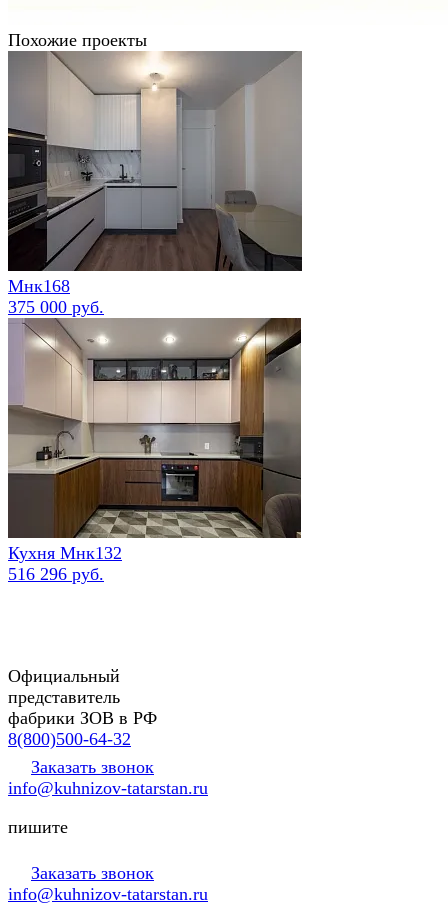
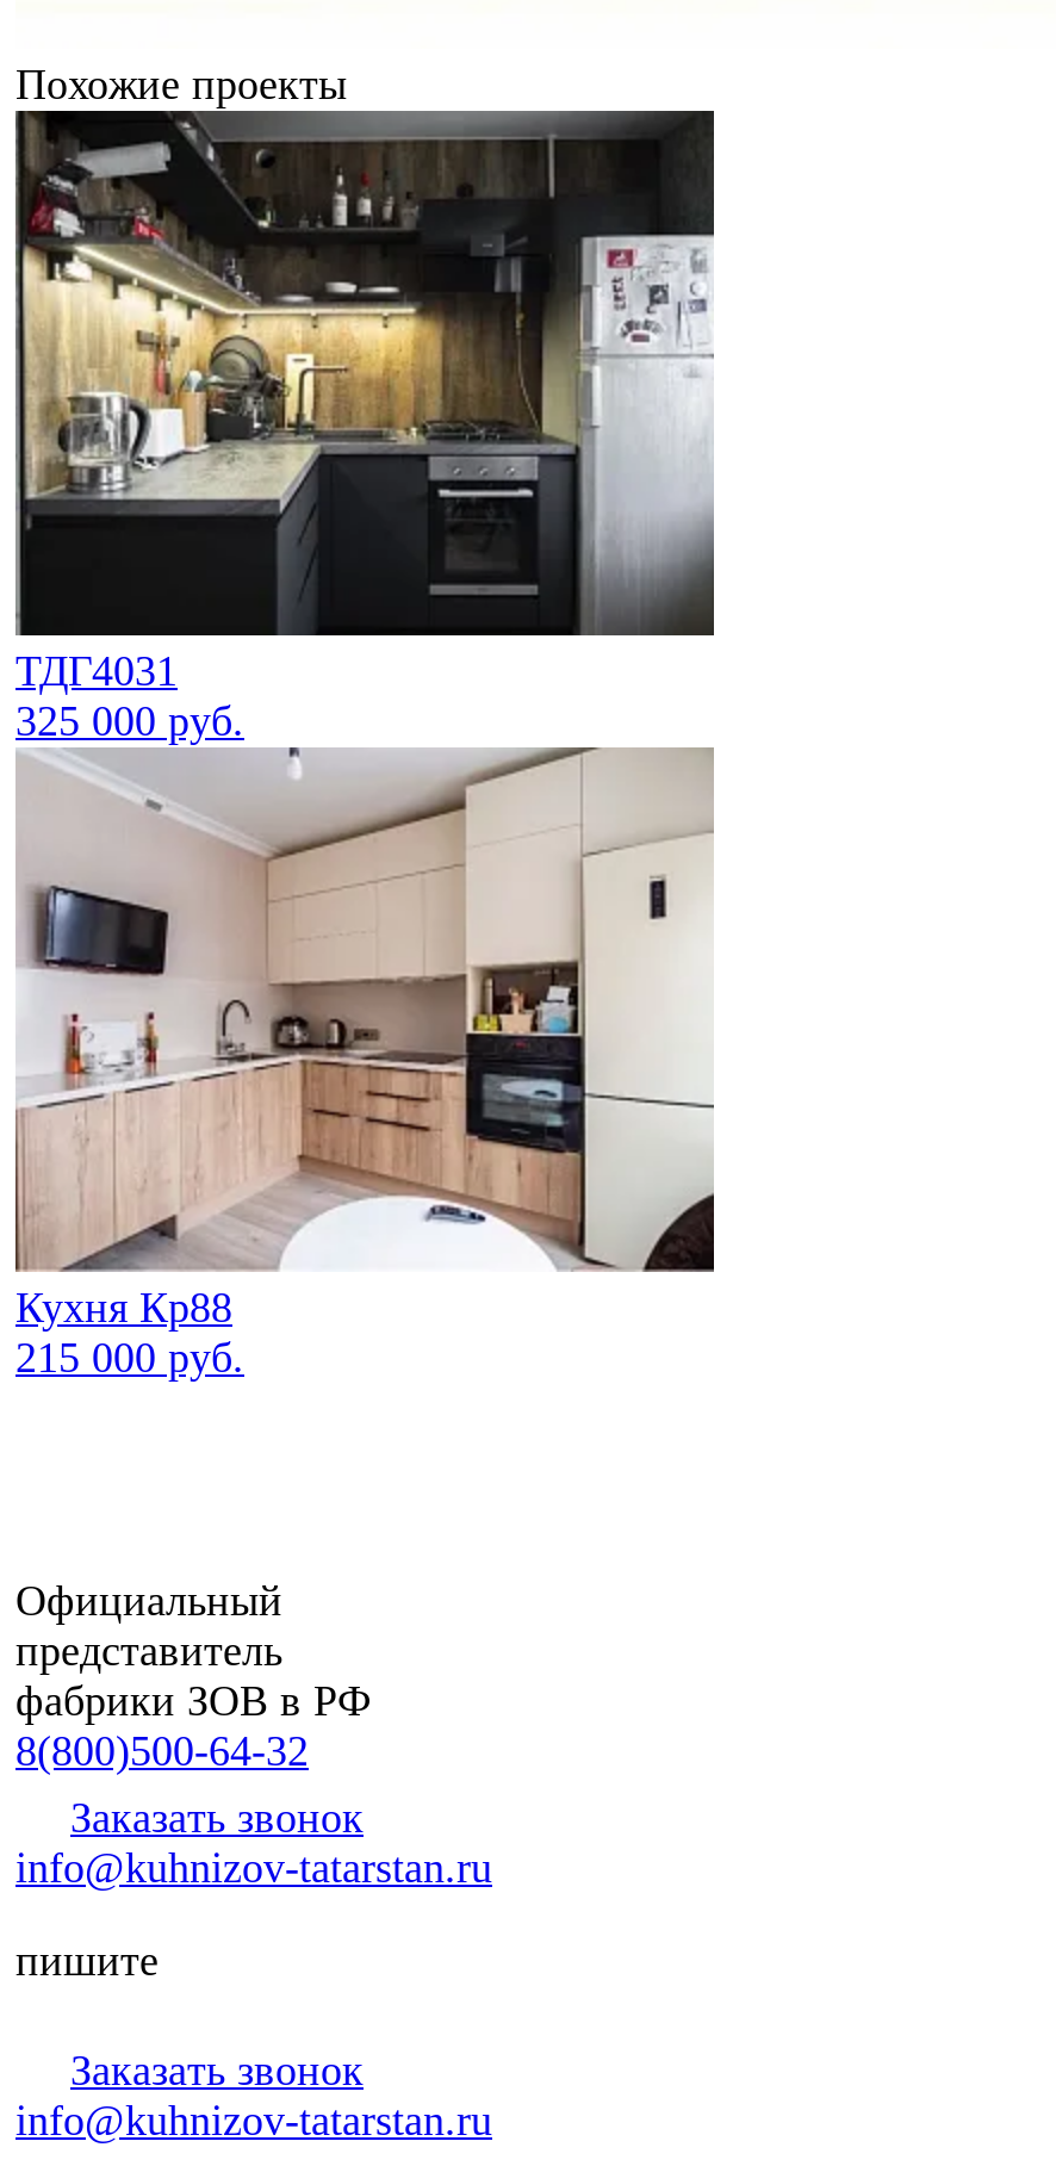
[7,51,303,317] [image] | Мнк168 | 375 000 руб. -> [15,108,716,745] [image] | ТДГ4031 | 325 000 руб.
[7,318,302,584] [image] | Кухня Мнк132 | 516 296 руб. -> [15,750,714,1381] [image] | Кухня Кр88 | 215 000 руб.

